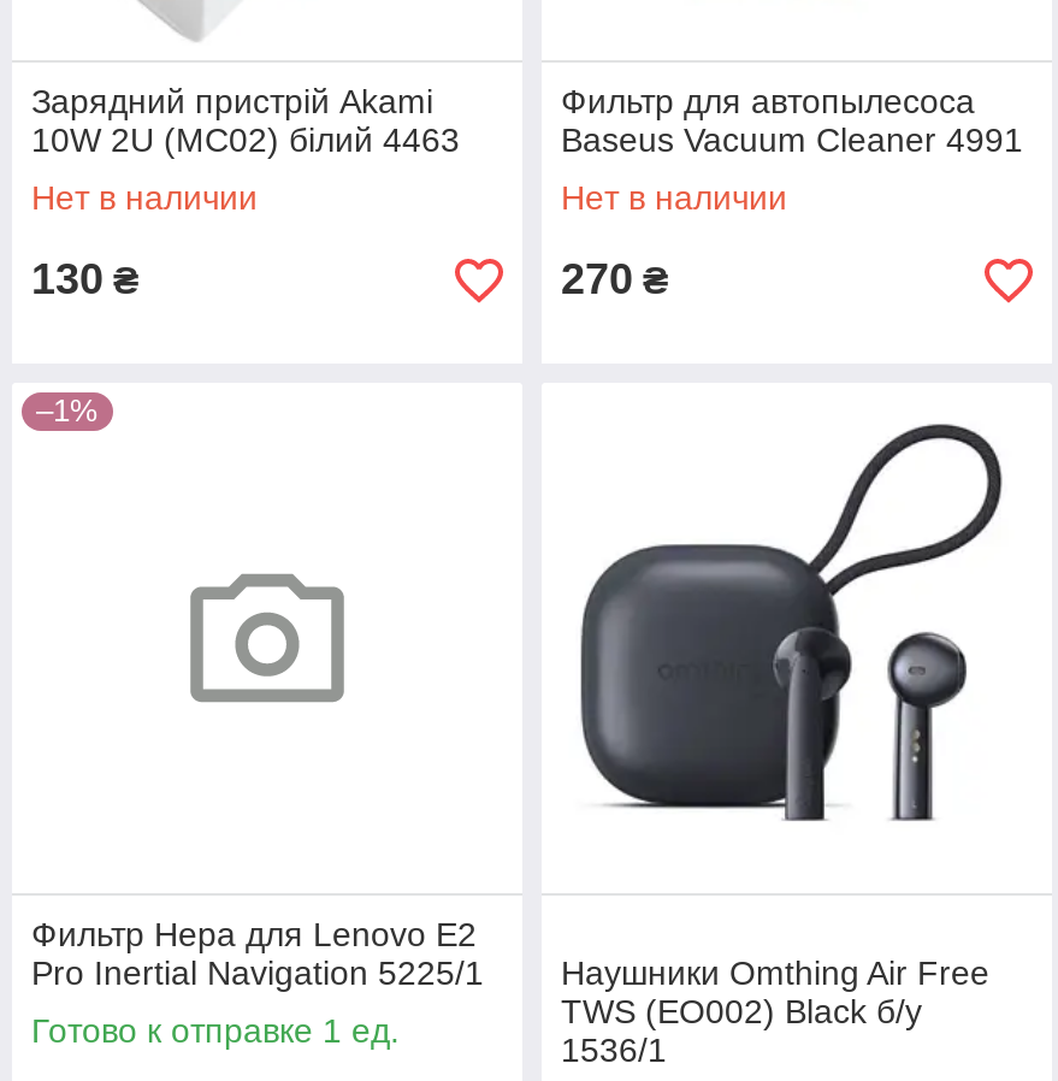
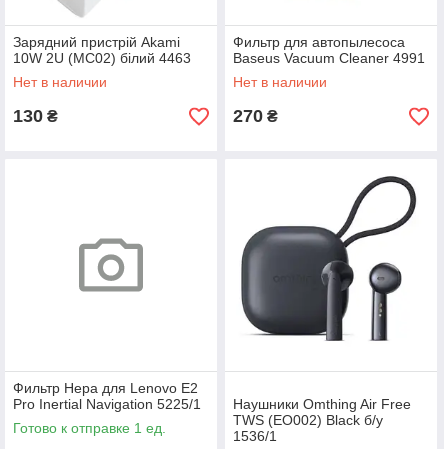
[36,393,99,429] –1% -> none

